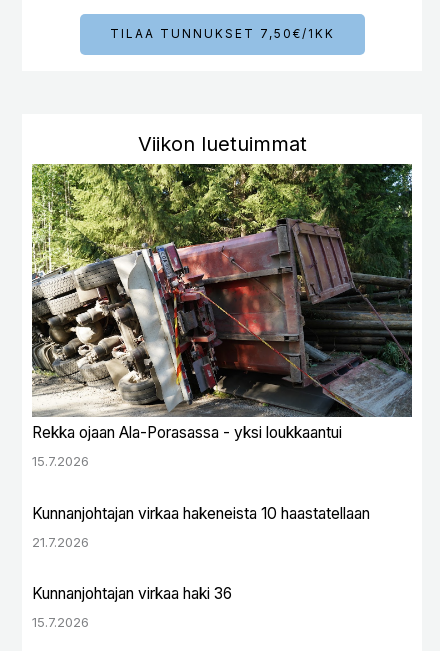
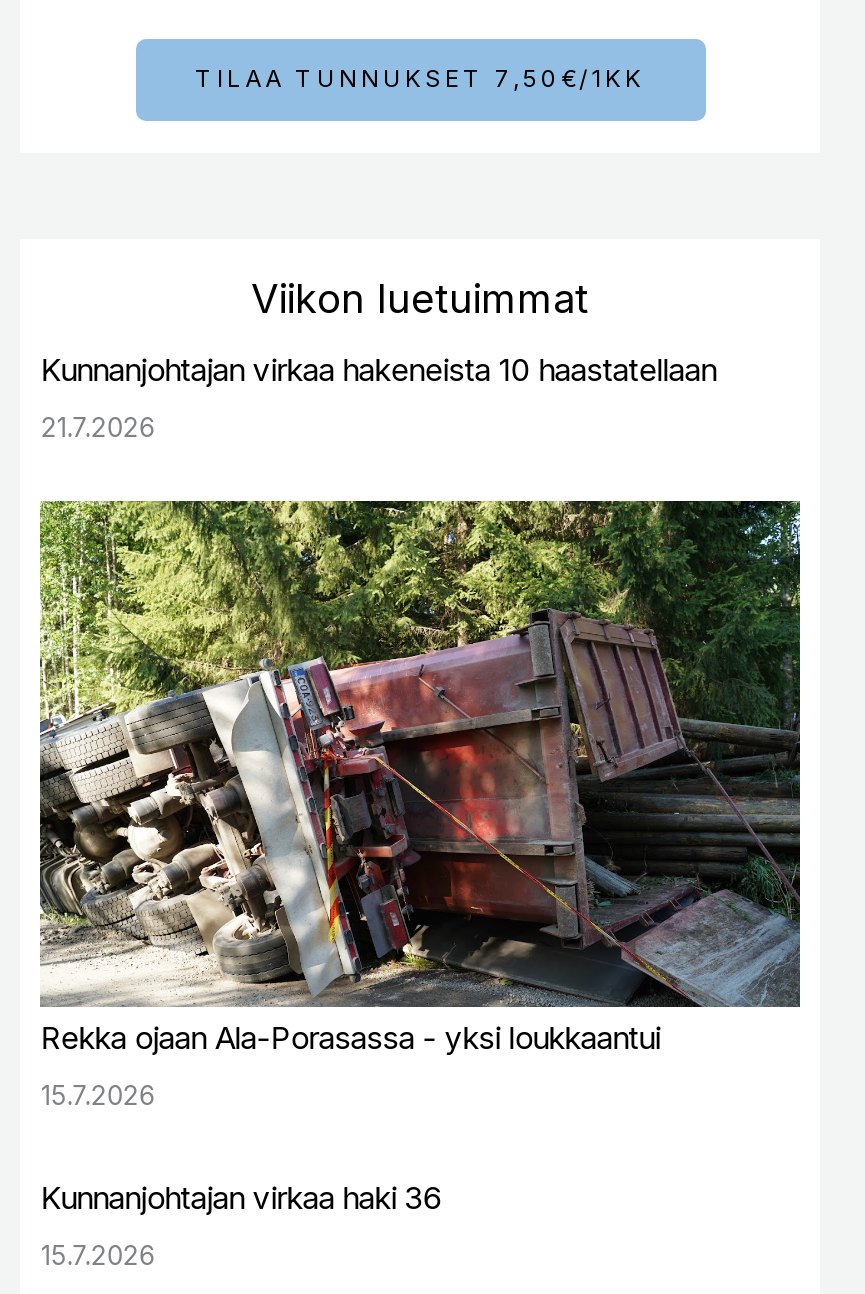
moved [30,163,414,469] -> [36,497,804,1110]: [image] | Rekka ojaan Ala-Porasassa - yksi loukkaantui | 15.7.2026
moved [32,504,370,550] -> [40,352,716,444]: Kunnanjohtajan virkaa hakeneista 10 haastatellaan | 21.7.2026

